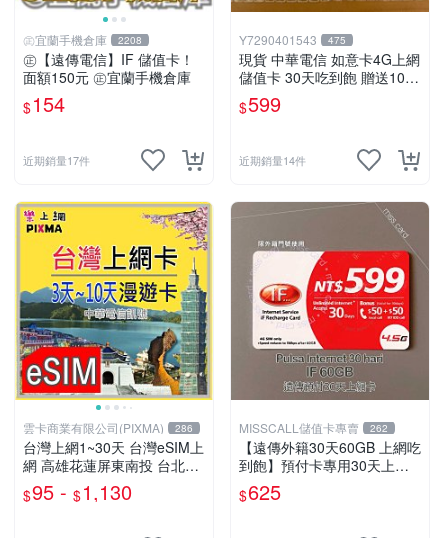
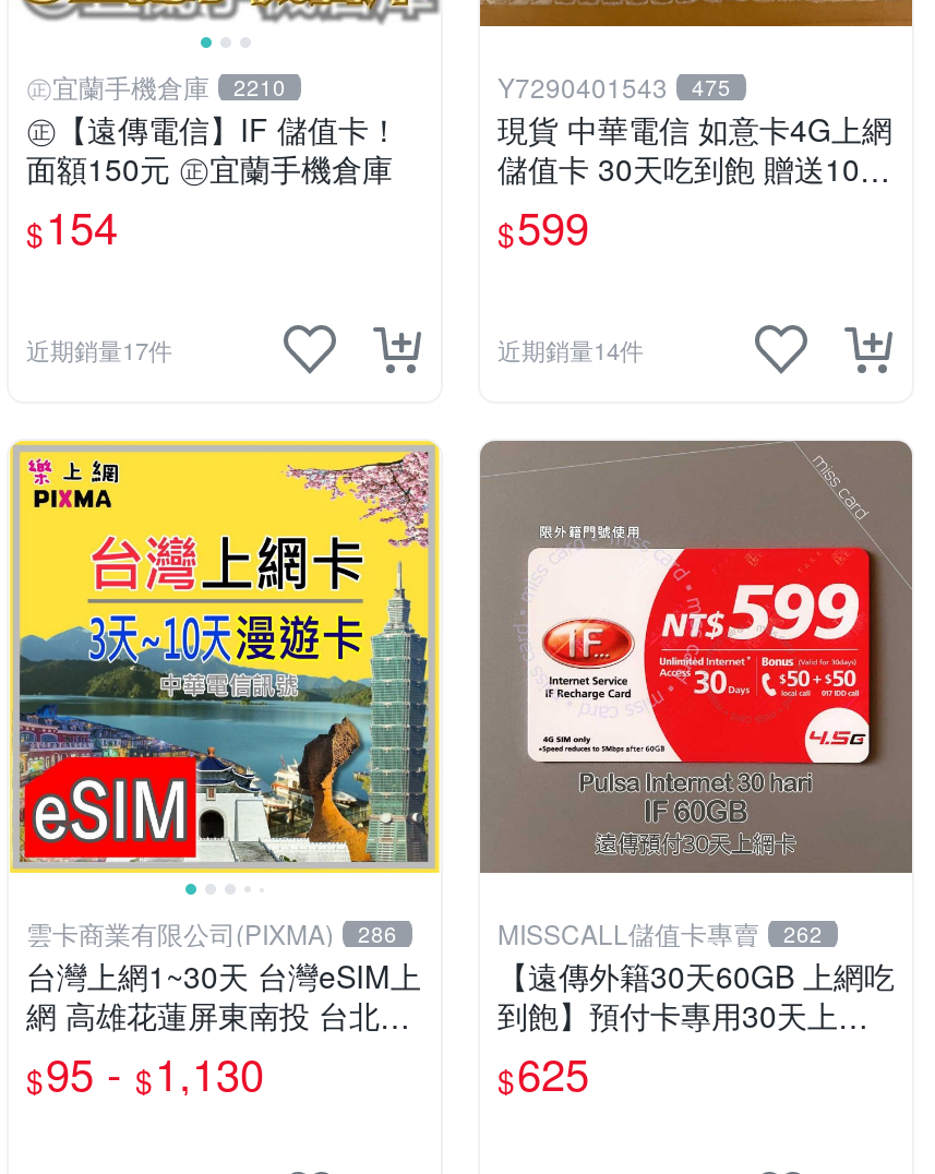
[23,31,142,48] ㊣宜蘭手機倉庫 2208 -> [26,68,286,105] ㊣宜蘭手機倉庫 2210

